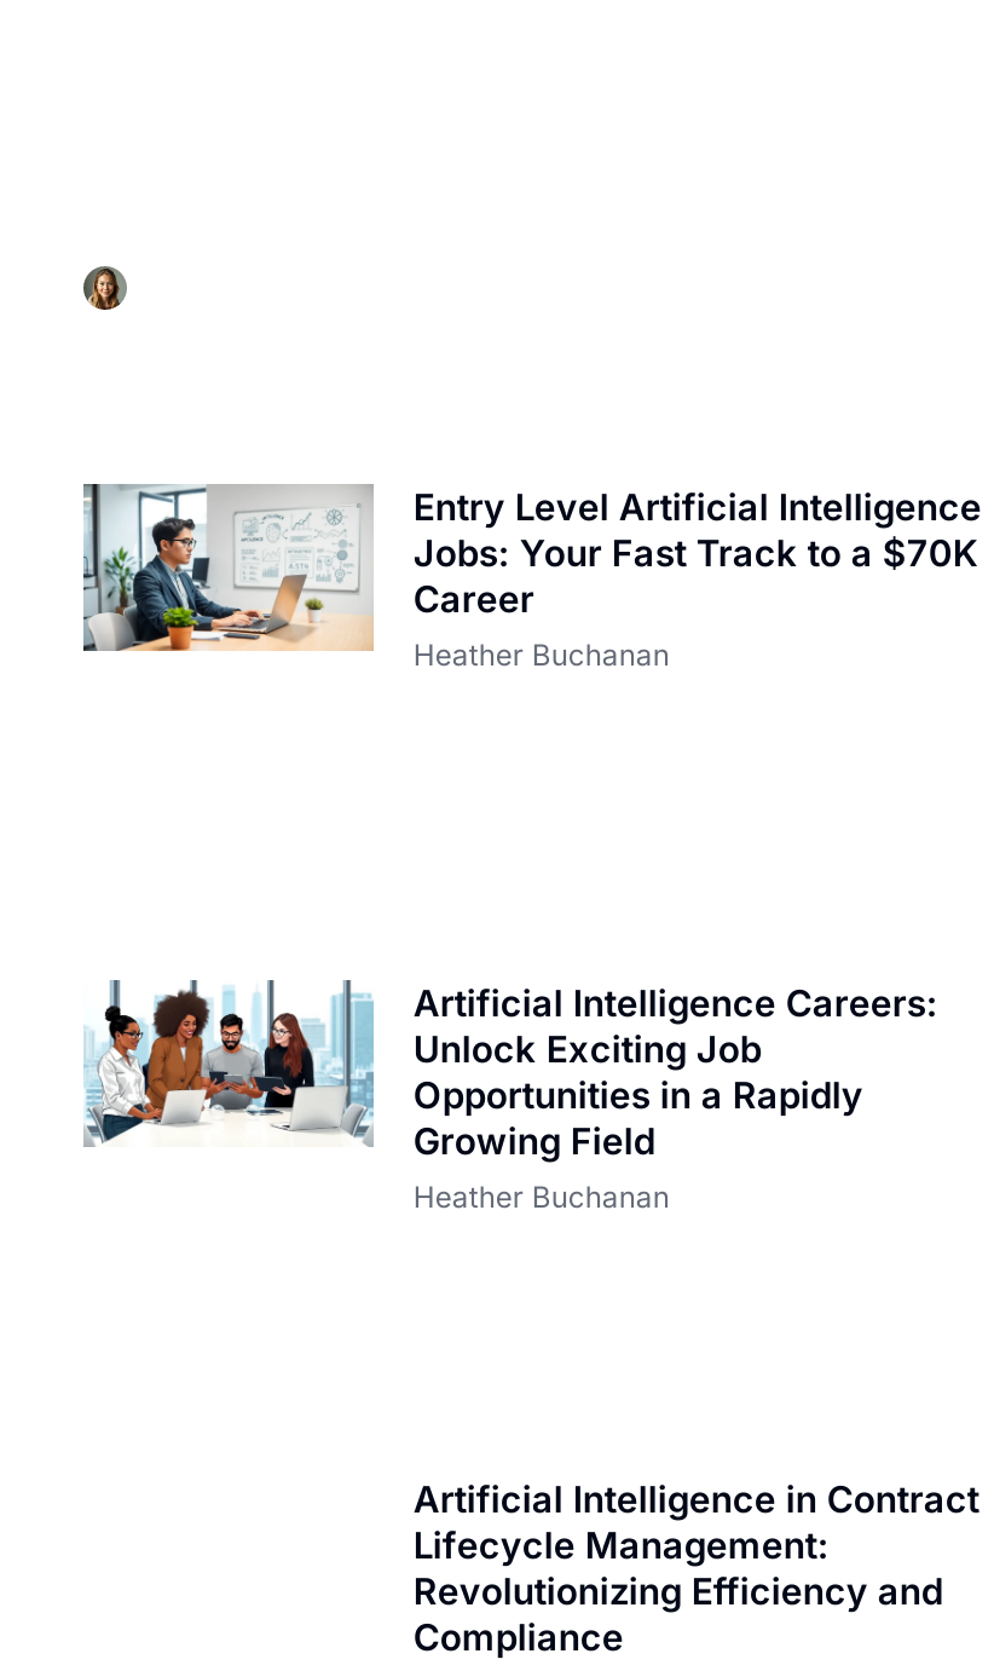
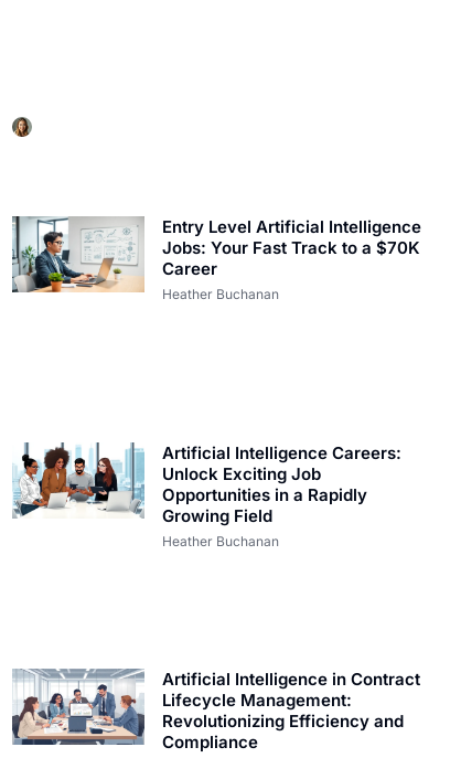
none -> [11,668,146,746] [image]

